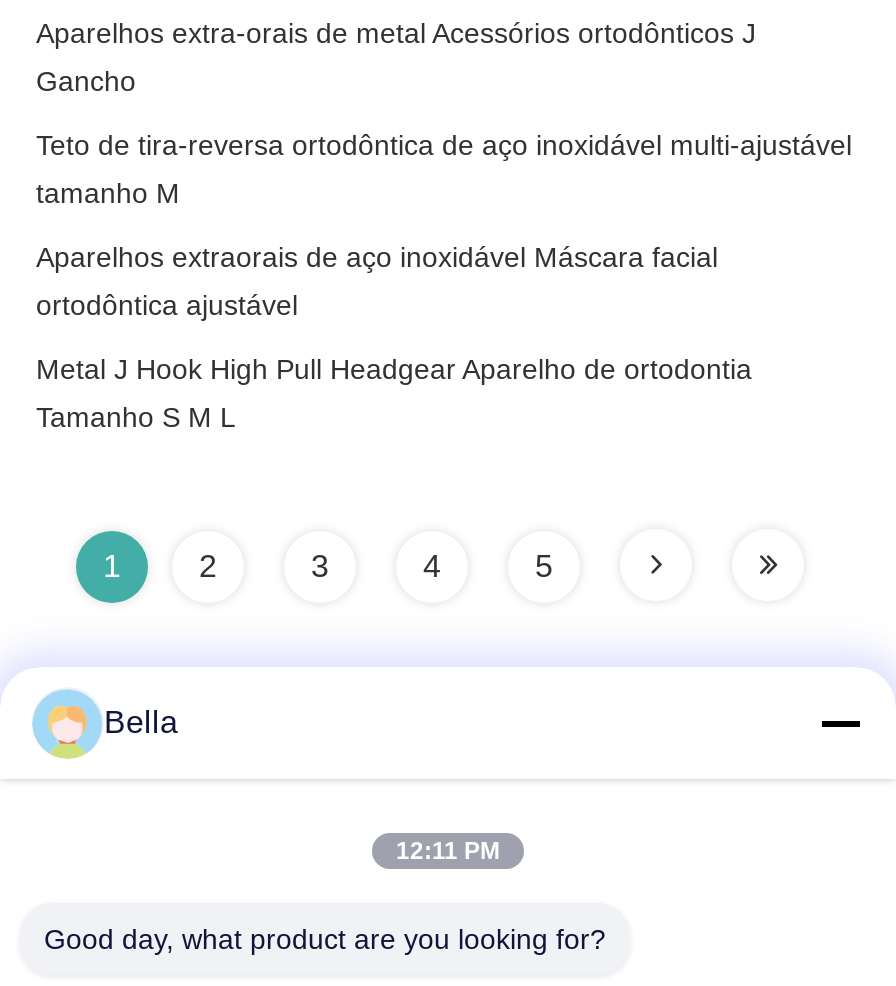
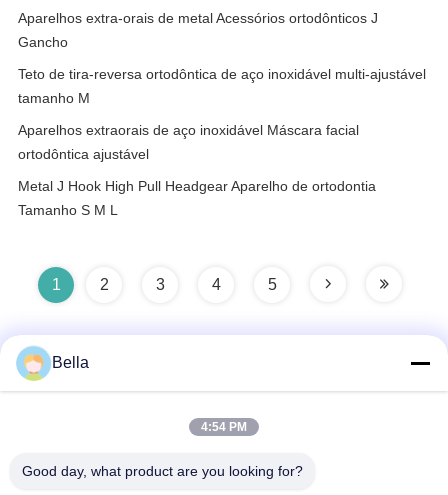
[396,837,500,865] 12:11 PM -> [201,420,247,434] 4:54 PM

